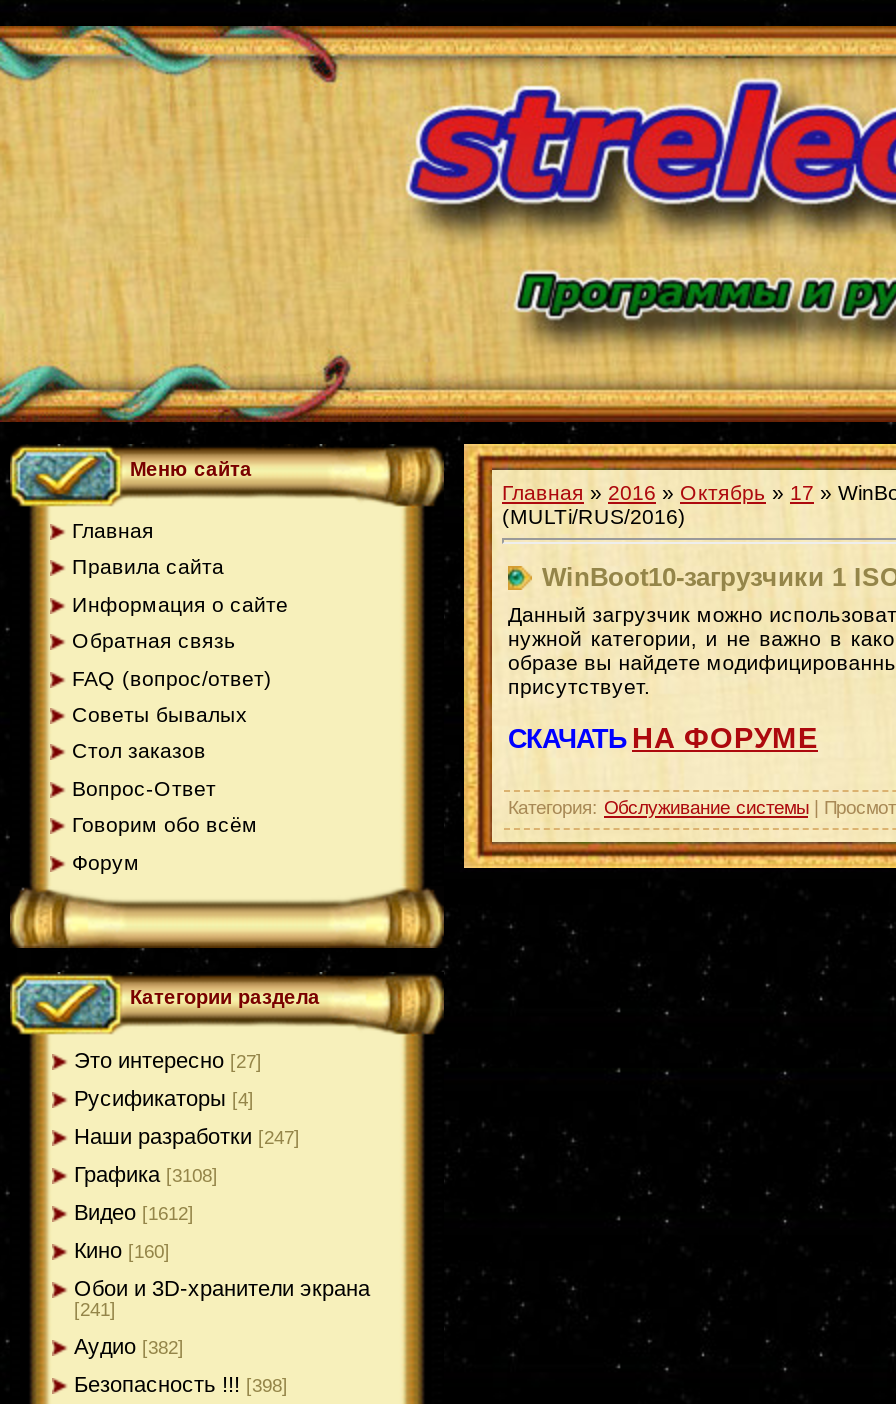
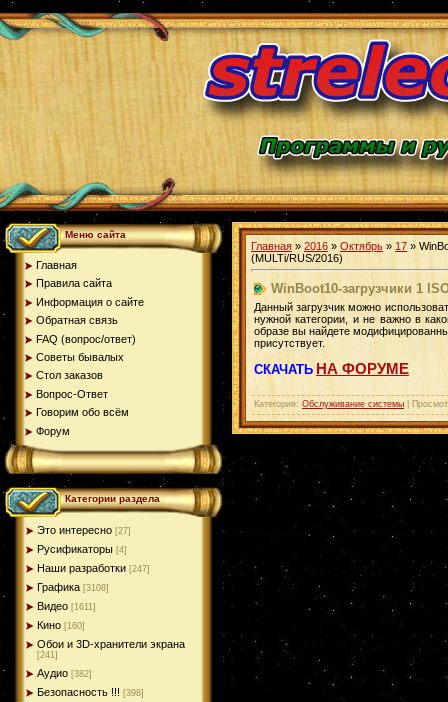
[74,1200,194,1224] Видео [1612] -> [37,600,96,612] Видео [1611]

